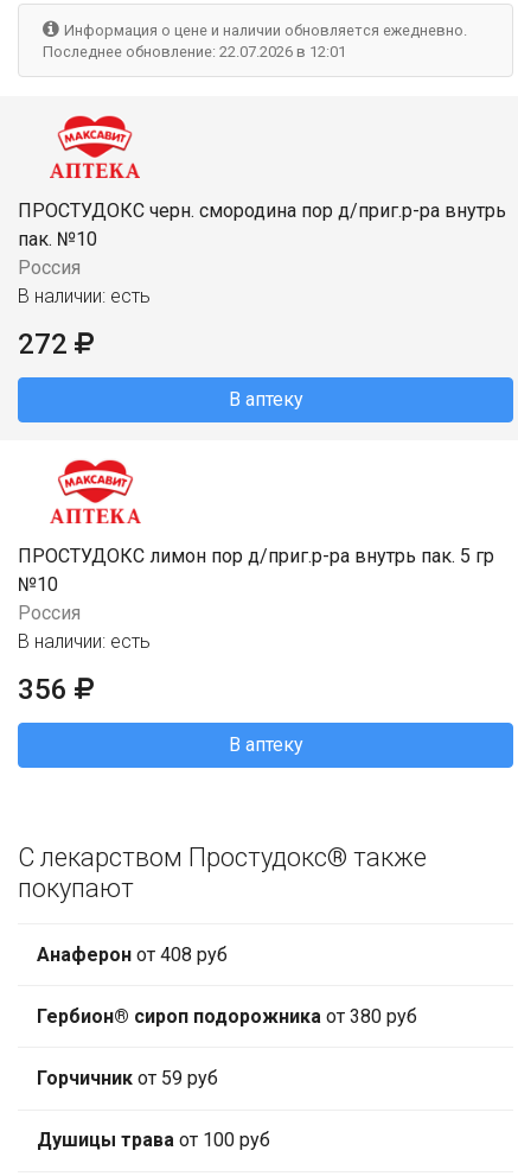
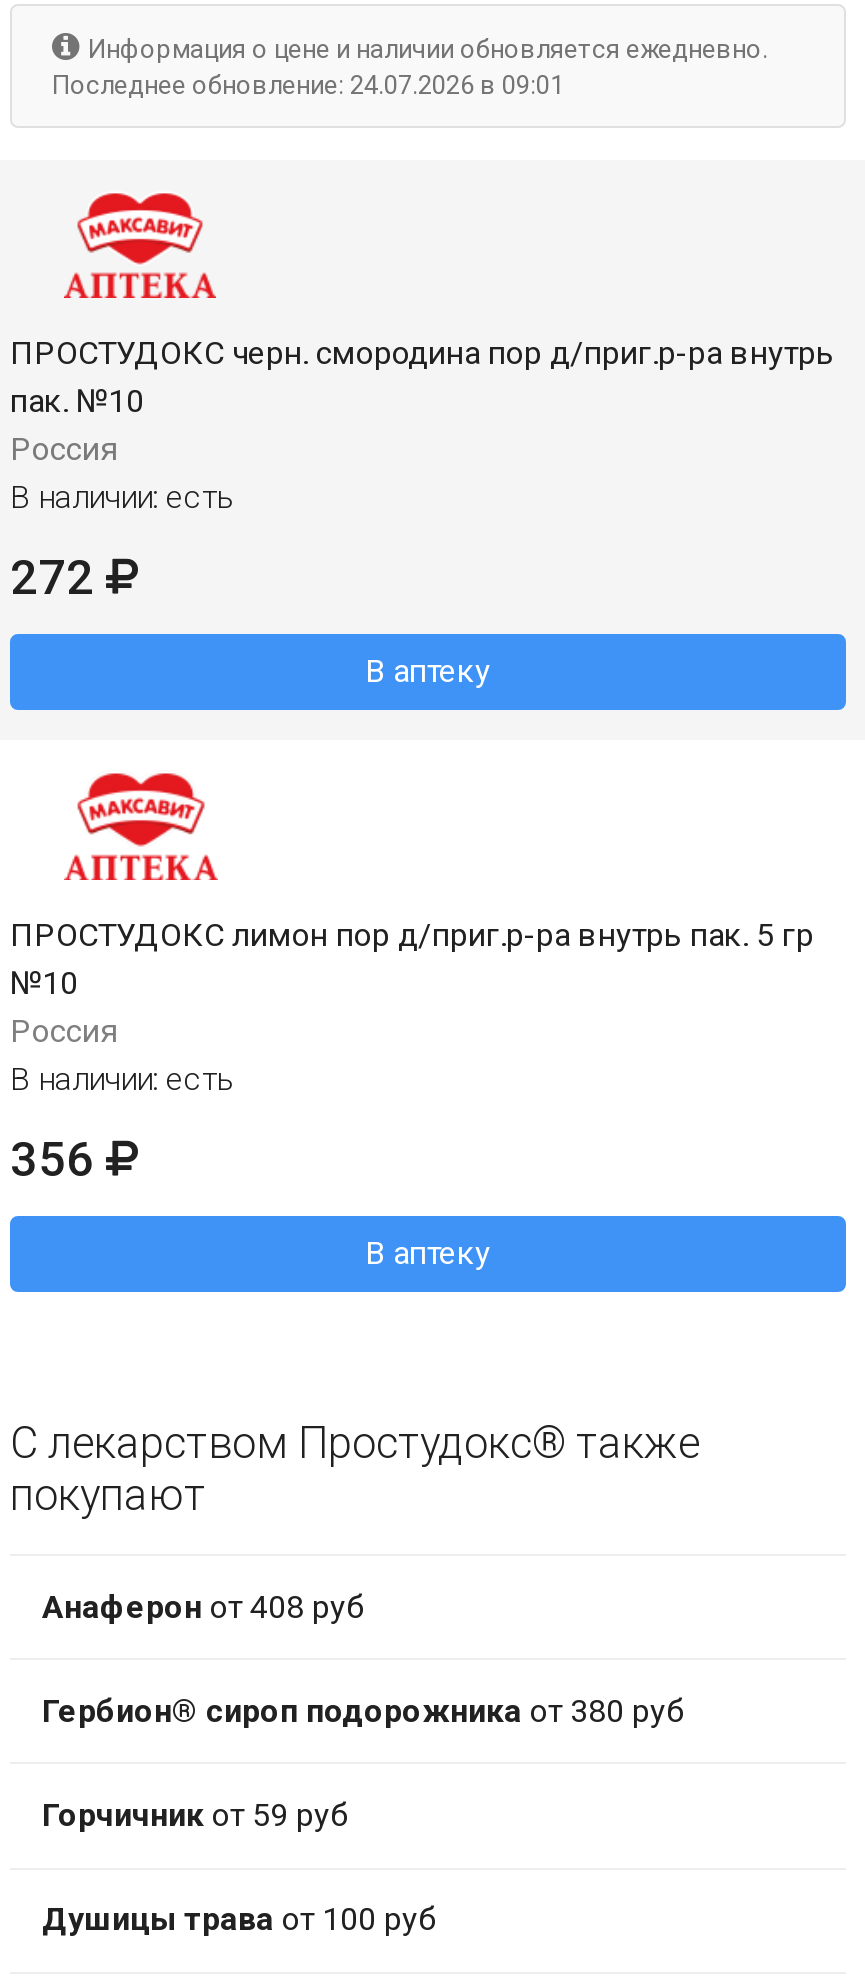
[43,42,346,60] Последнее обновление: 22.07.2026 в 12:01 -> [52,70,564,100] Последнее обновление: 24.07.2026 в 09:01

